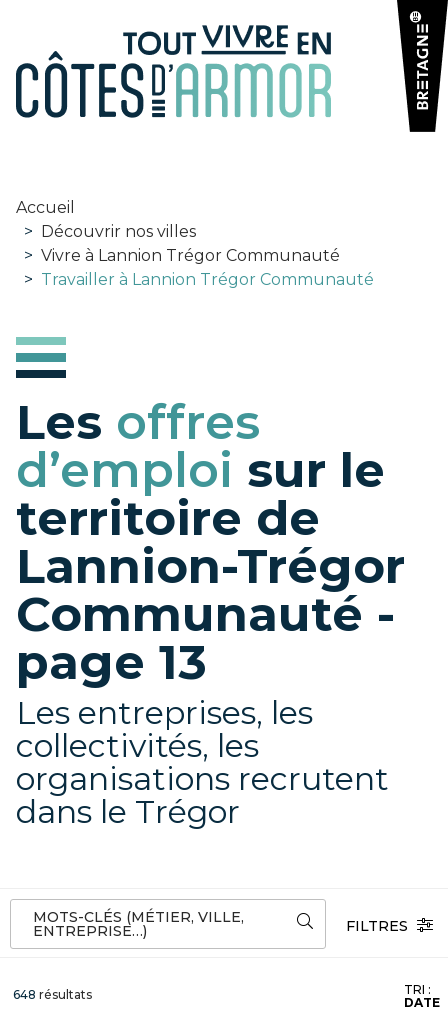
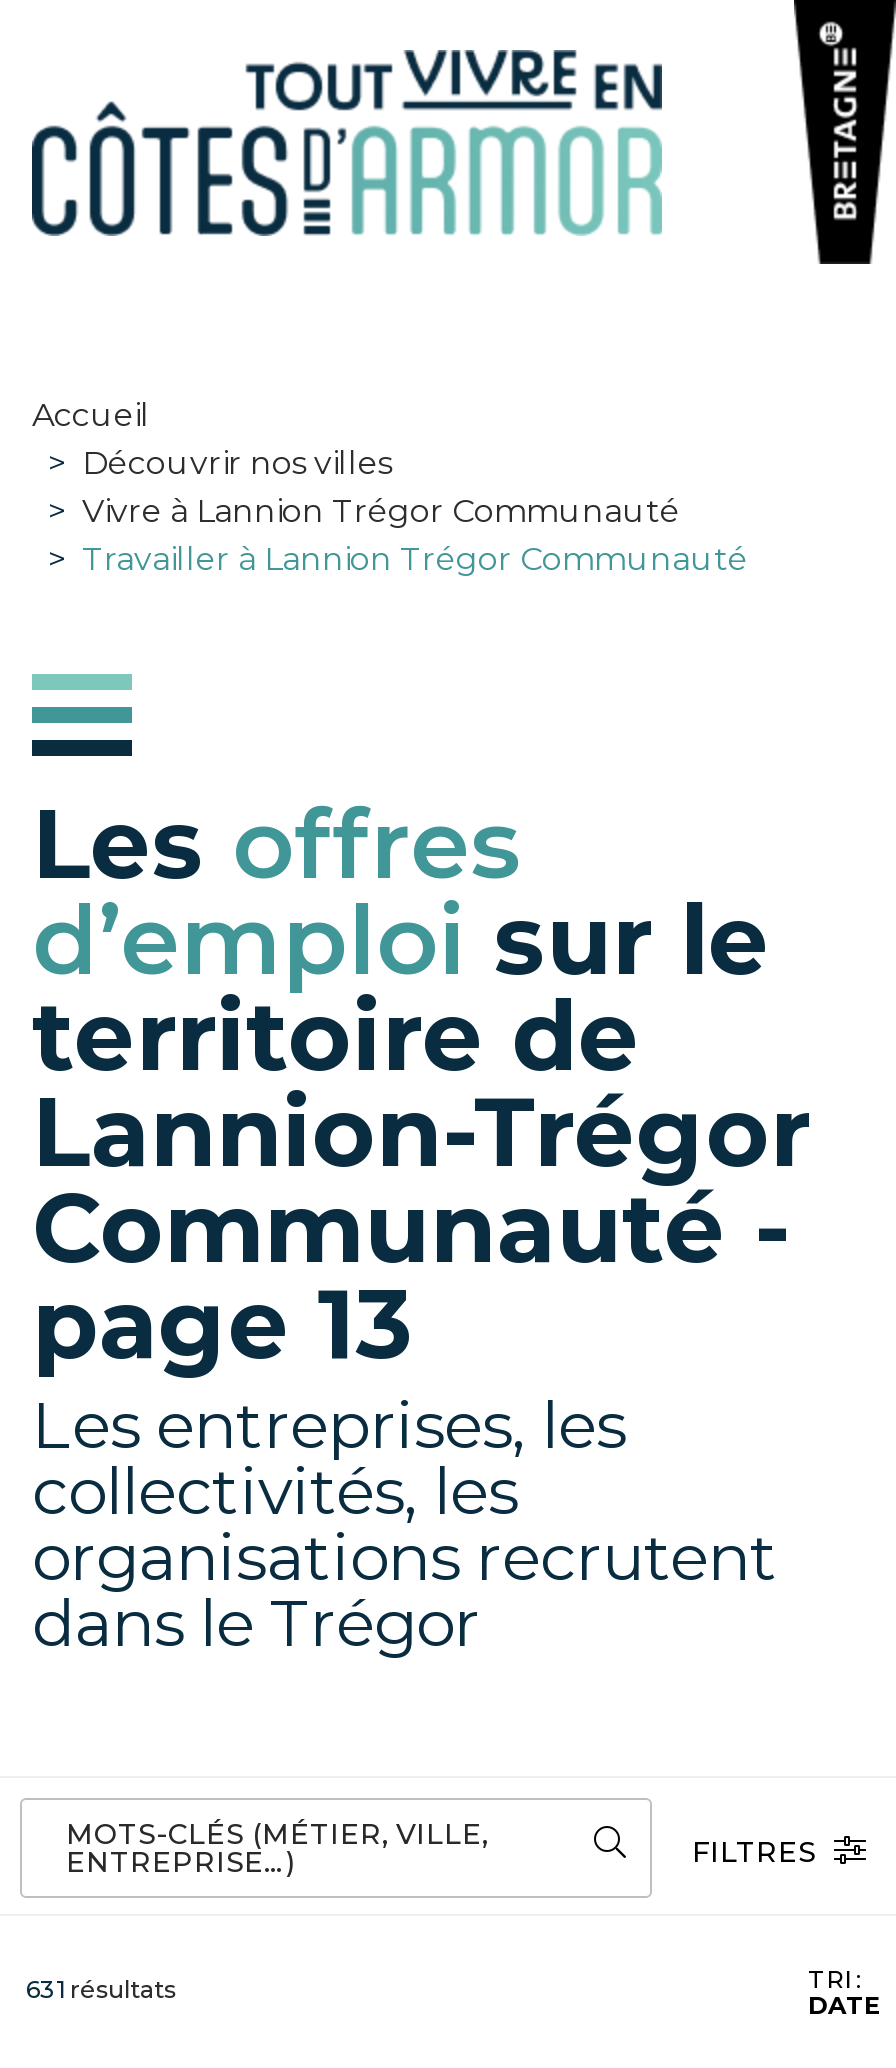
[13,986,92,1001] 648 résultats -> [26,1973,176,2003] 631 résultats

